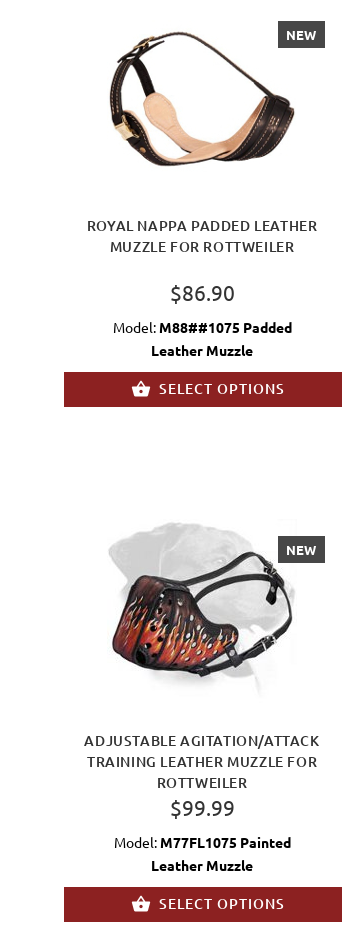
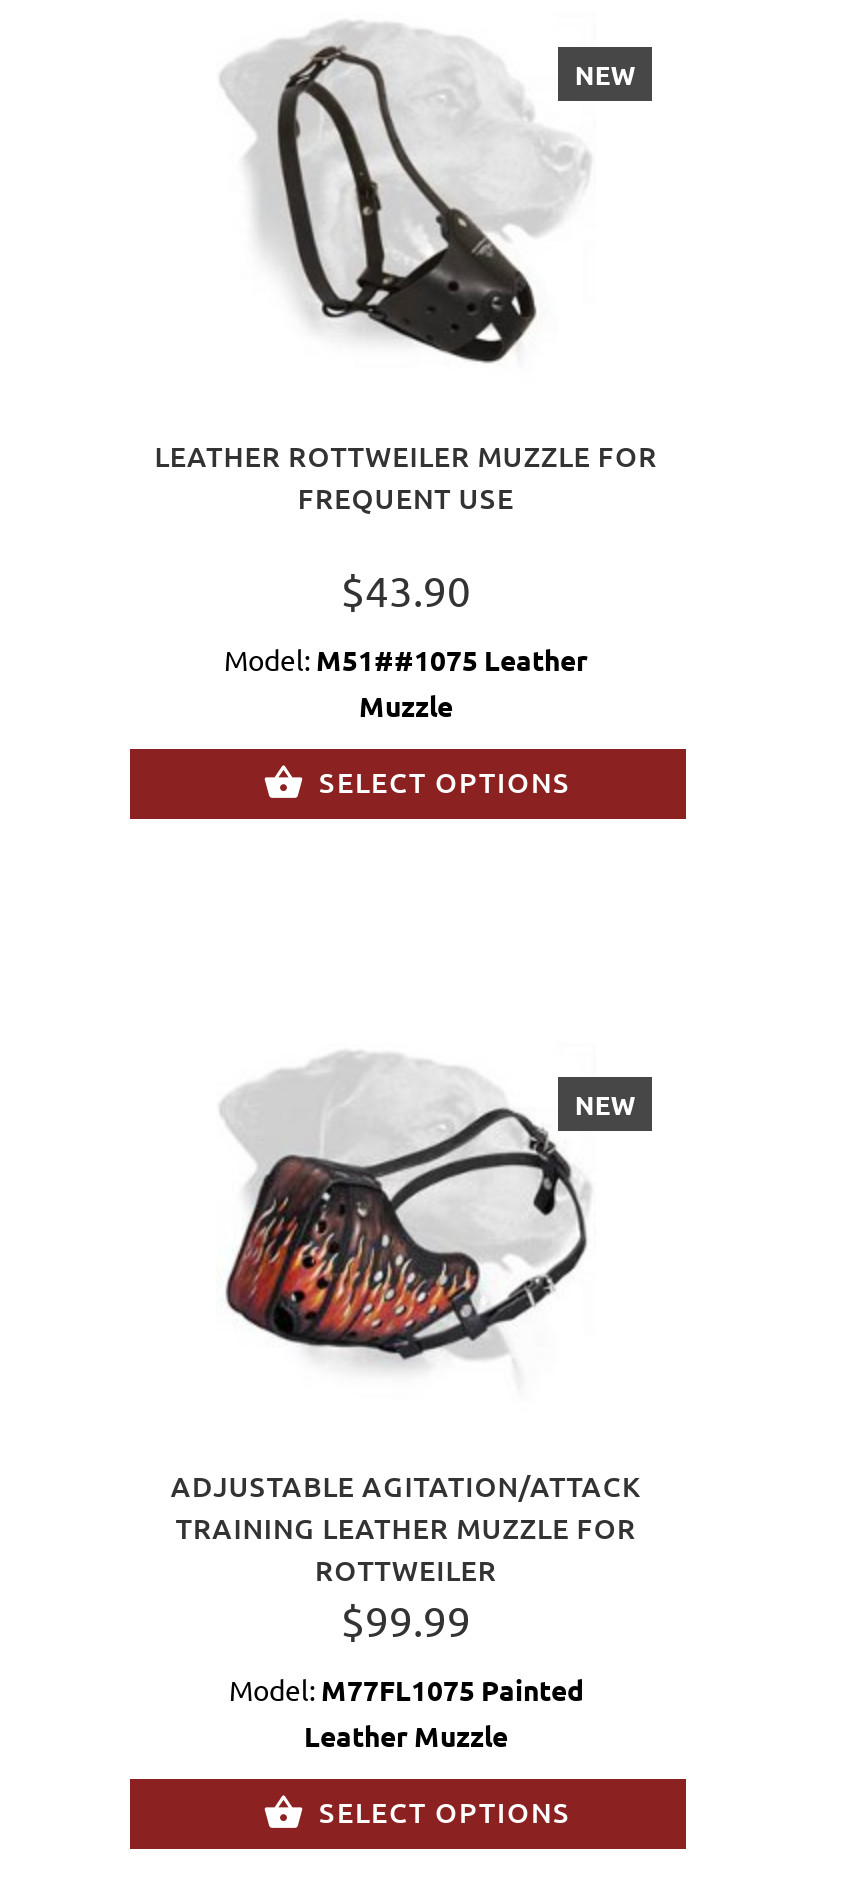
[87,9,317,256] [image] | ROYAL NAPPA PADDED LEATHER | MUZZLE FOR ROTTWEILER -> [155,21,657,516] [image] | LEATHER ROTTWEILER MUZZLE FOR | FREQUENT USE
[169,279,234,305] $86.90 -> [341,564,471,616] $43.90
[112,318,291,359] Model: M88##1075 Padded | Leather Muzzle -> [224,641,588,723] Model: M51##1075 Leather | Muzzle

